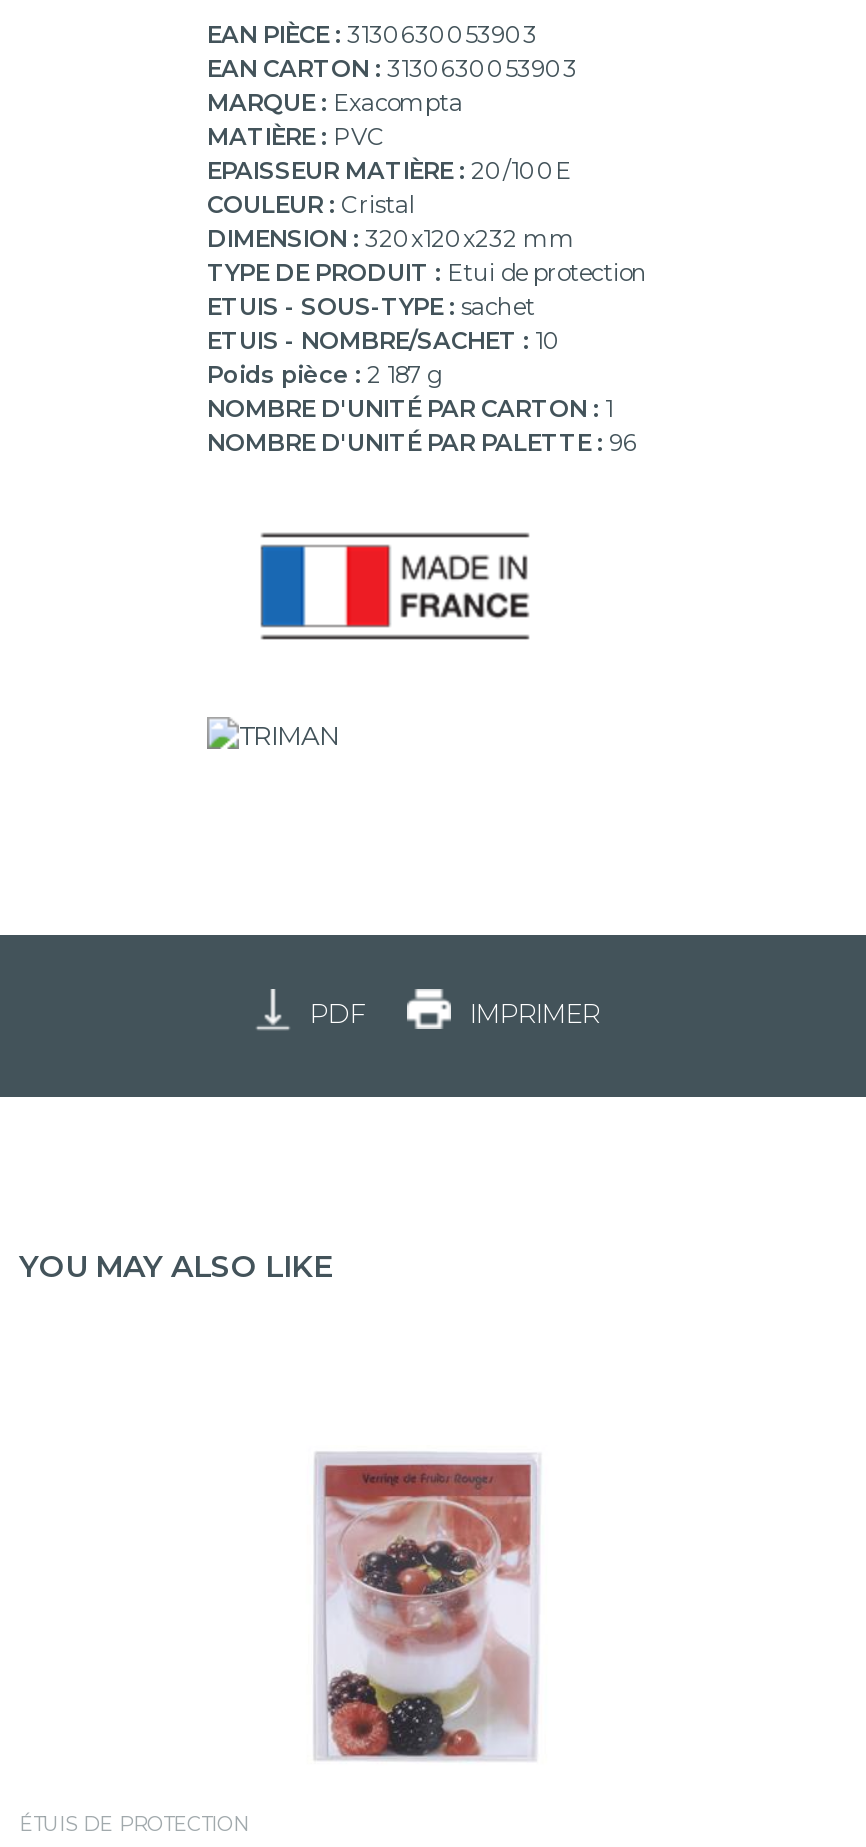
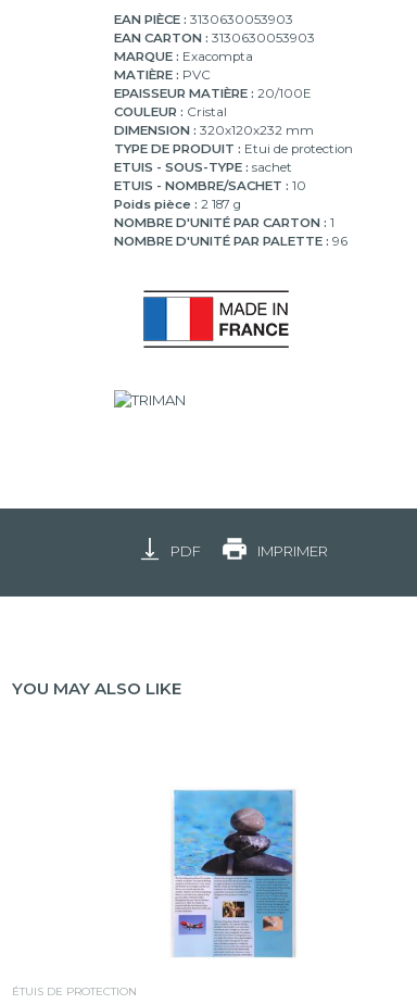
[315,1453,541,1761] [image] -> [174,790,296,958] [image]

